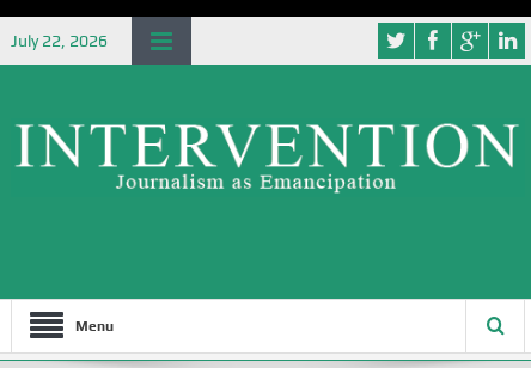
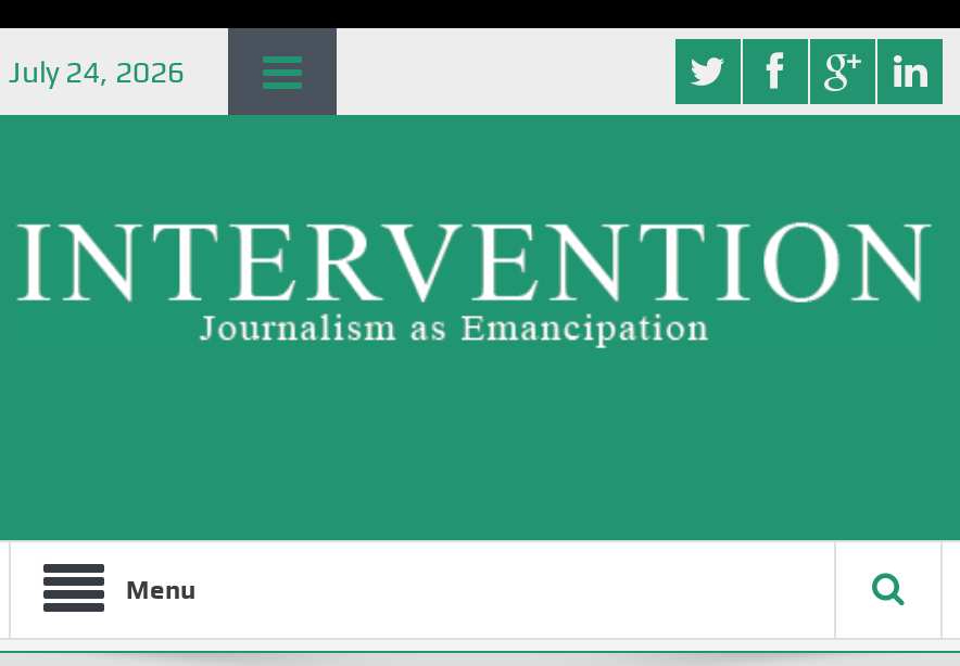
[11,31,108,50] July 22, 2026 -> [9,54,185,89] July 24, 2026

